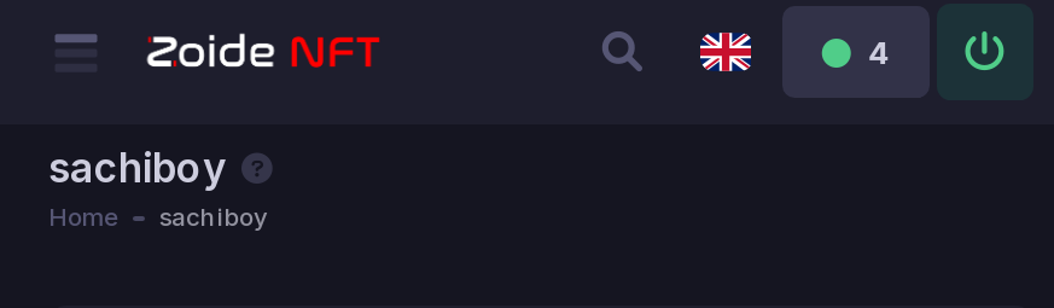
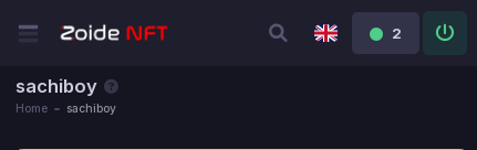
[868,34,890,70] 4 -> [391,25,401,41] 2

